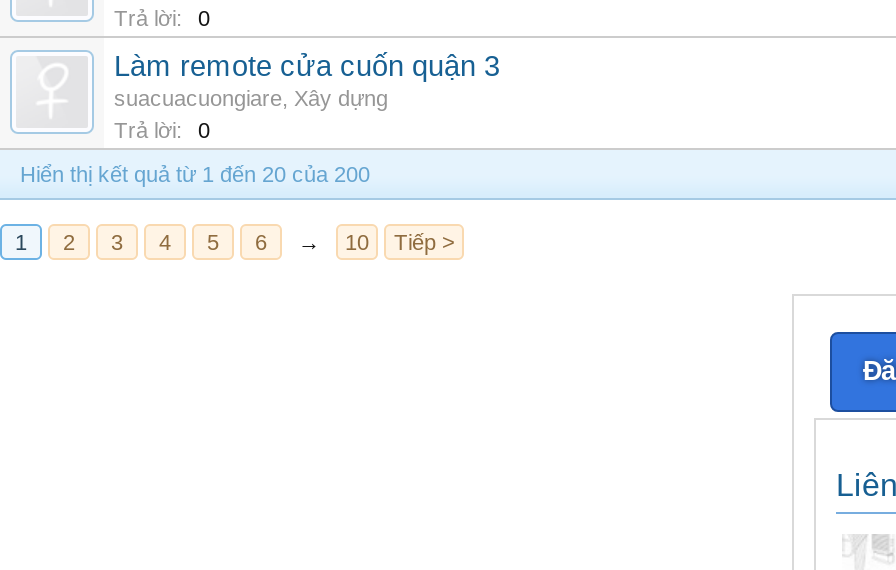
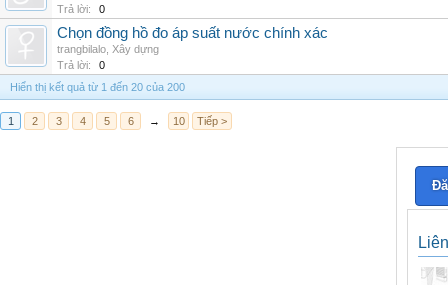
[114,50,500,110] Làm remote cửa cuốn quận 3 | suacuacuongiare, Xây dựng -> [57,25,328,55] Chọn đồng hồ đo áp suất nước chính xác | trangbilalo, Xây dựng

